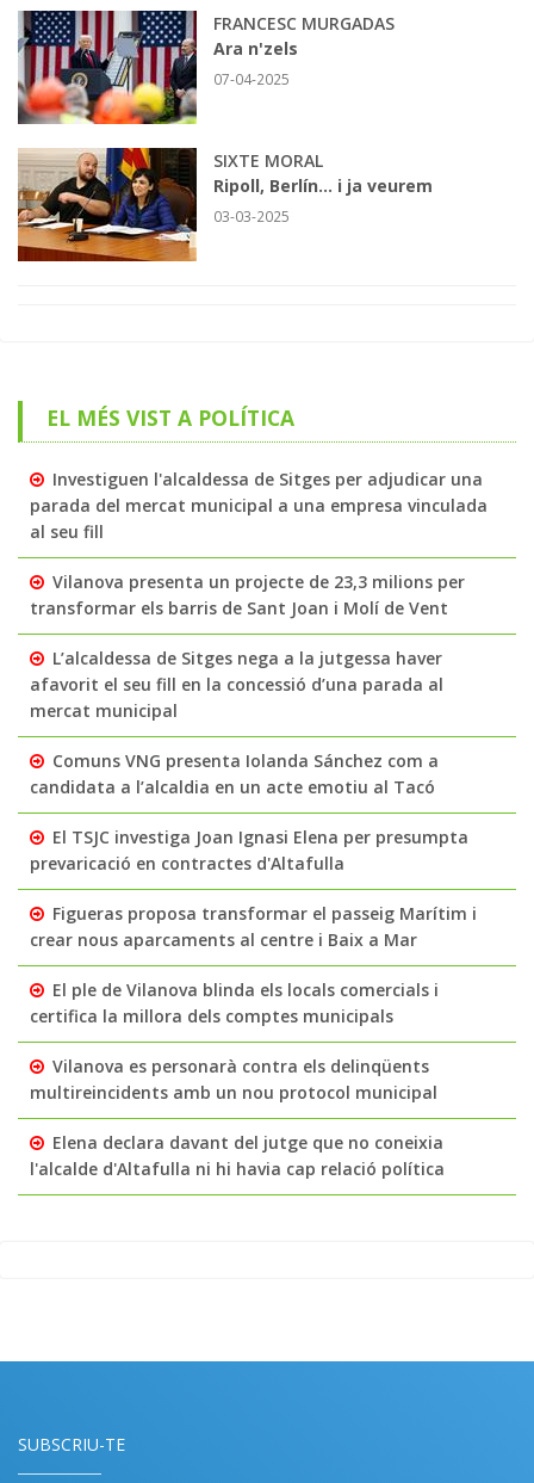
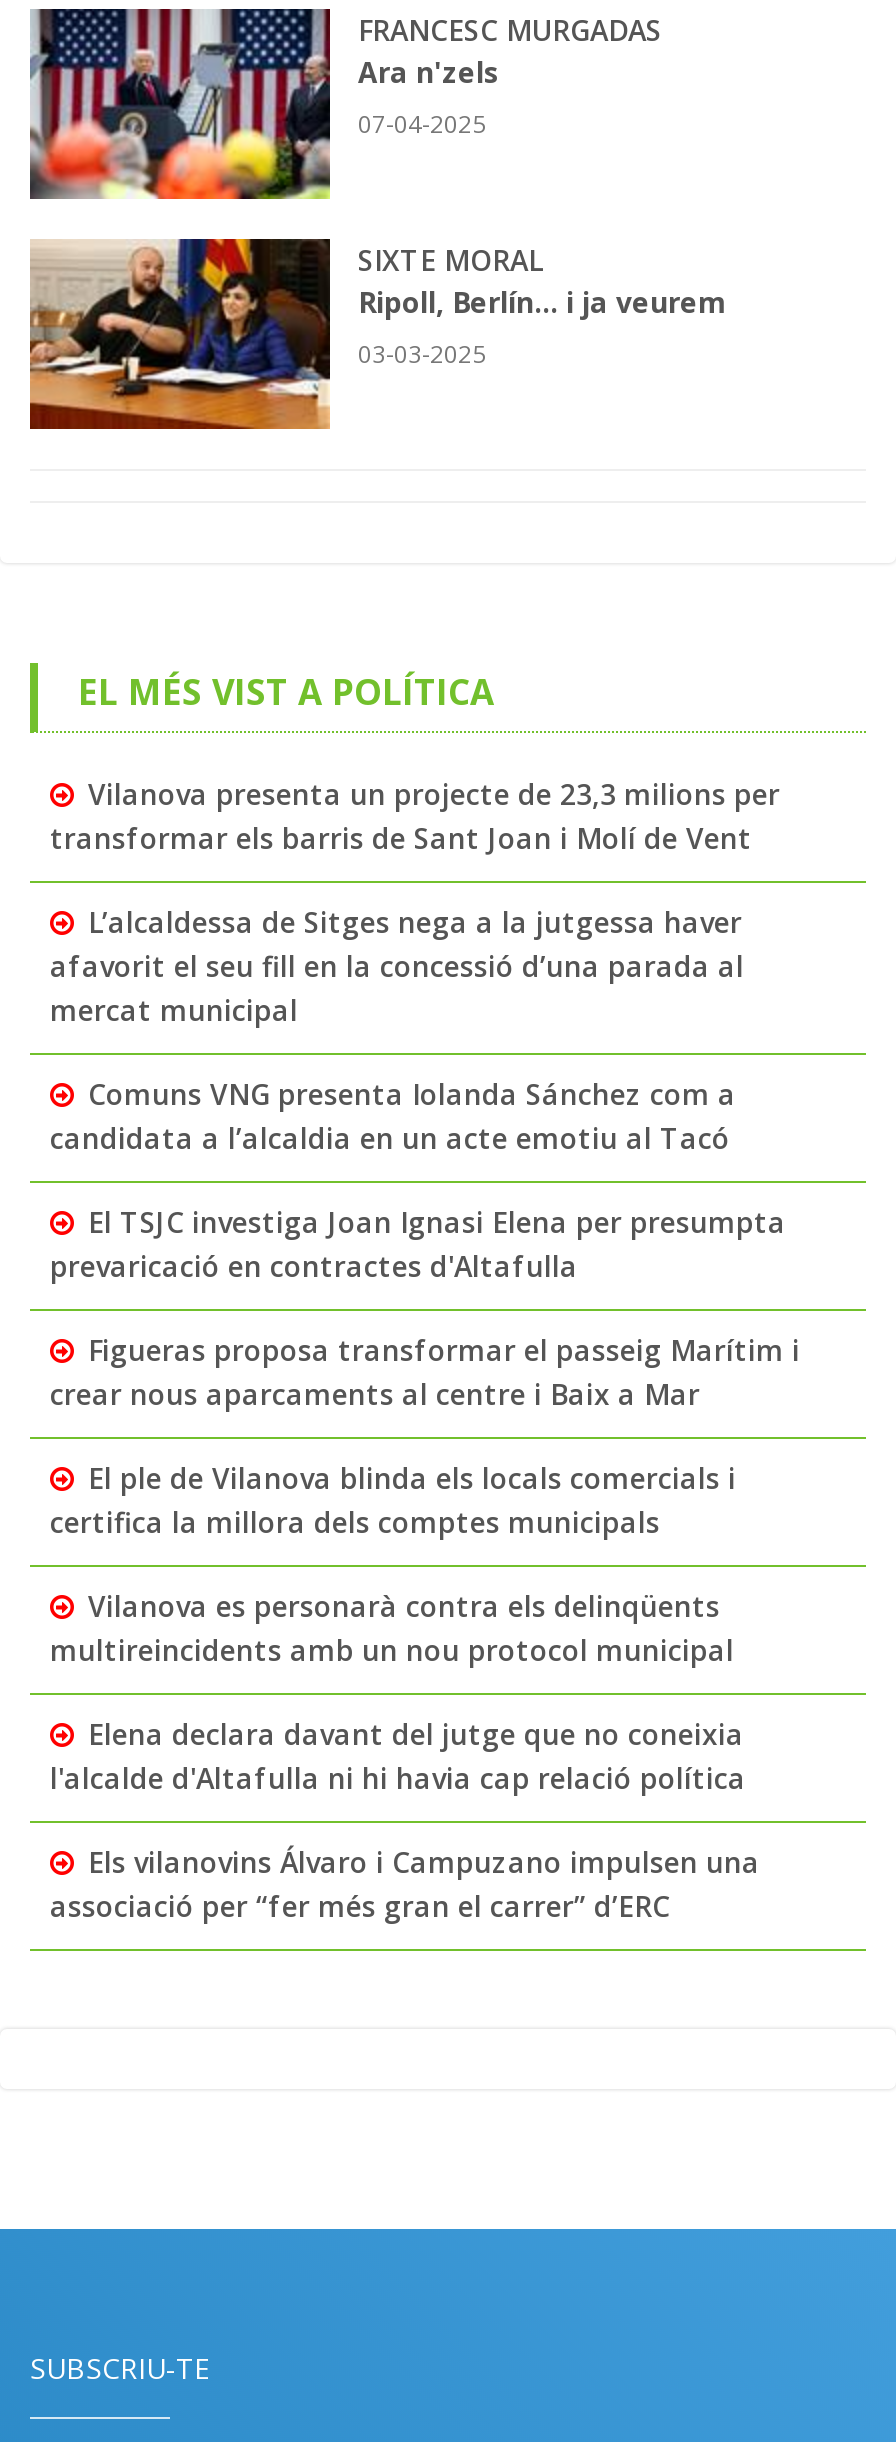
[30,468,488,543] Investiguen l'alcaldessa de Sitges per adjudicar una | parada del mercat municipal a una empresa vinculada | al seu fill -> none
moved [30,571,477,1180] -> [50,776,800,1798]: Vilanova presenta un projecte de 23,3 milions per | transformar els barris de Sant Joan i Molí de Vent | L’alcaldessa de Sitges nega a la jutgessa haver | ... | Elena declara davant del jutge que no coneixia | l'alcalde d'Altafulla ni hi havia cap relació política
none -> [50,1844,760,1926] Els vilanovins Álvaro i Campuzano impulsen una | associació per “fer més gran el carrer” d’ERC

